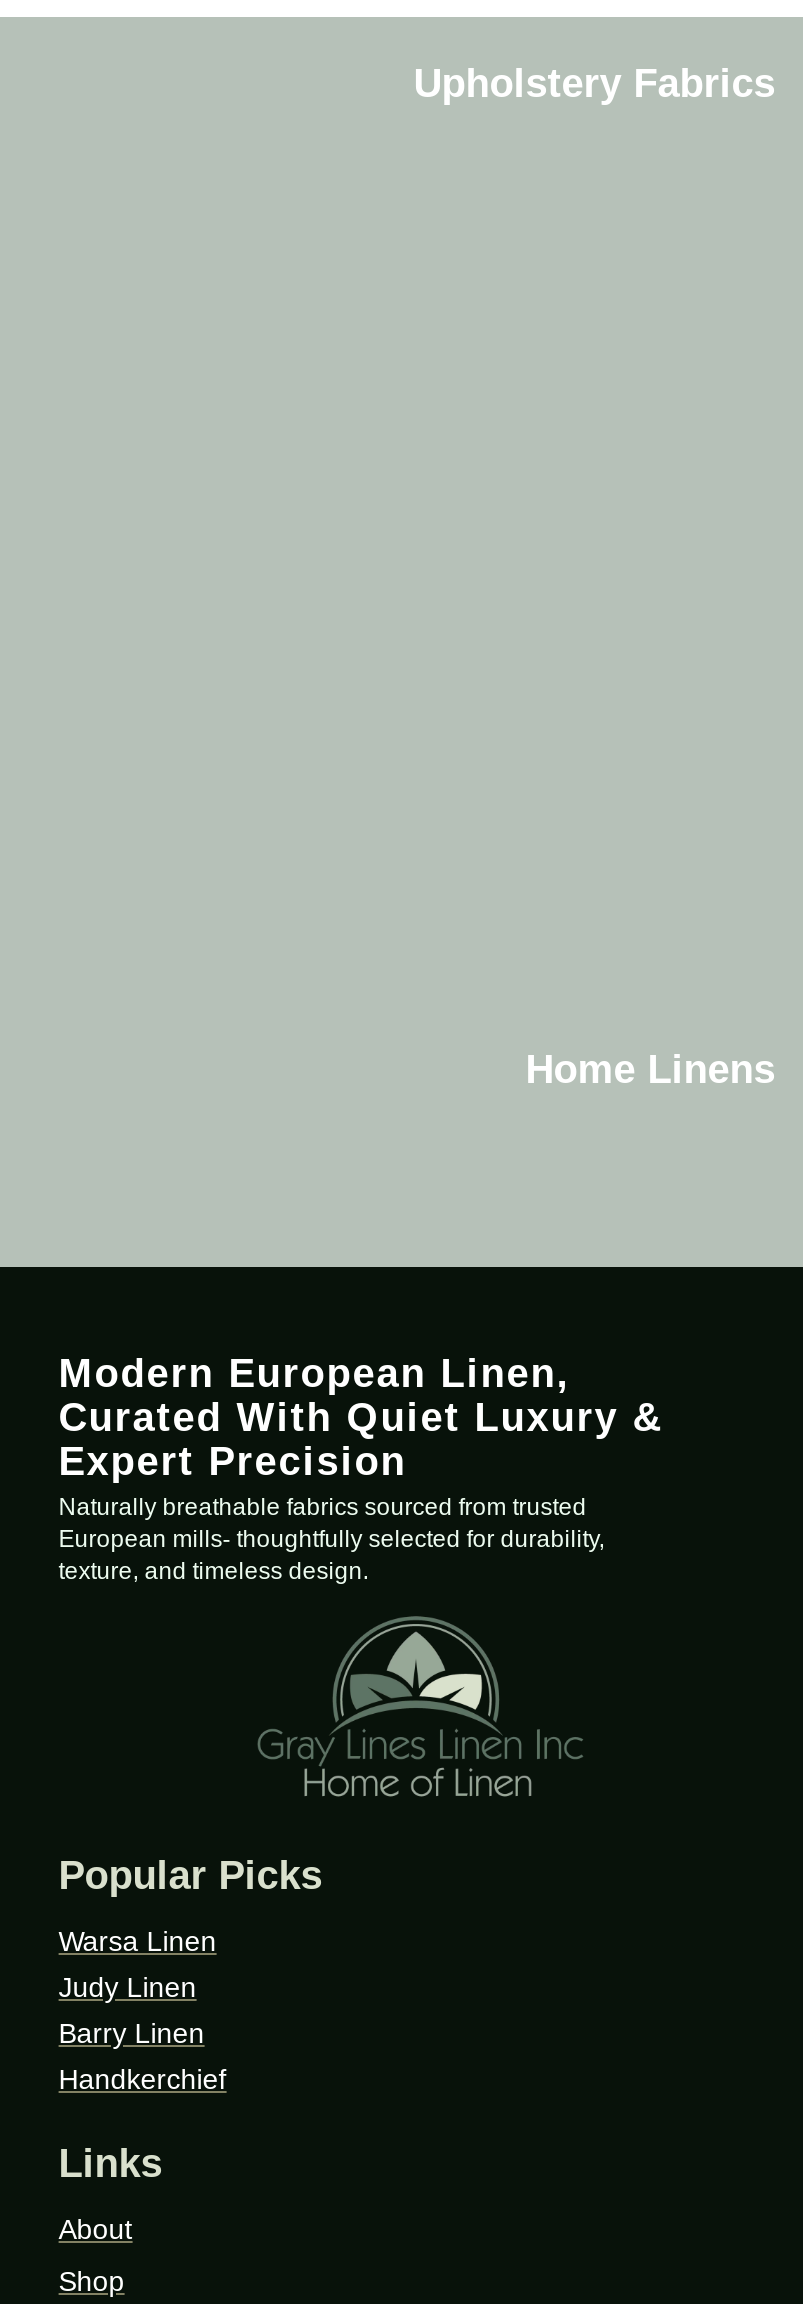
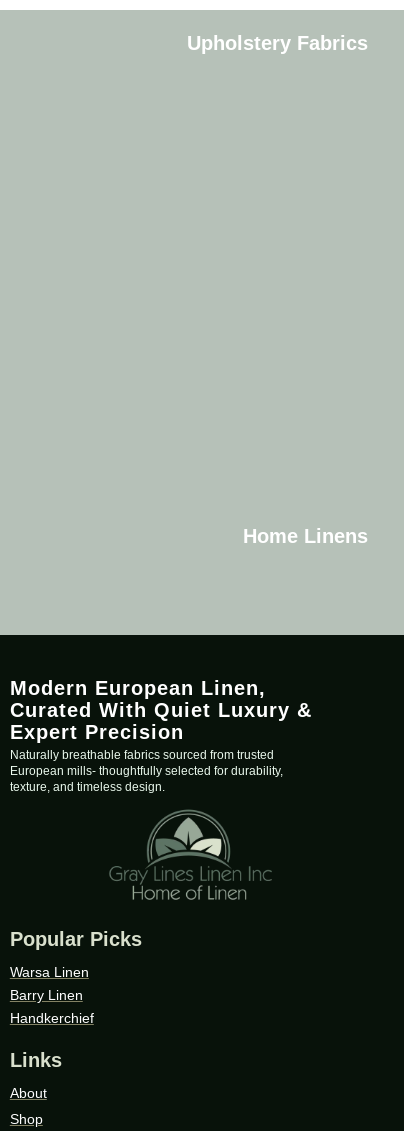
[59,1970,197,2002] Judy Linen -> none

